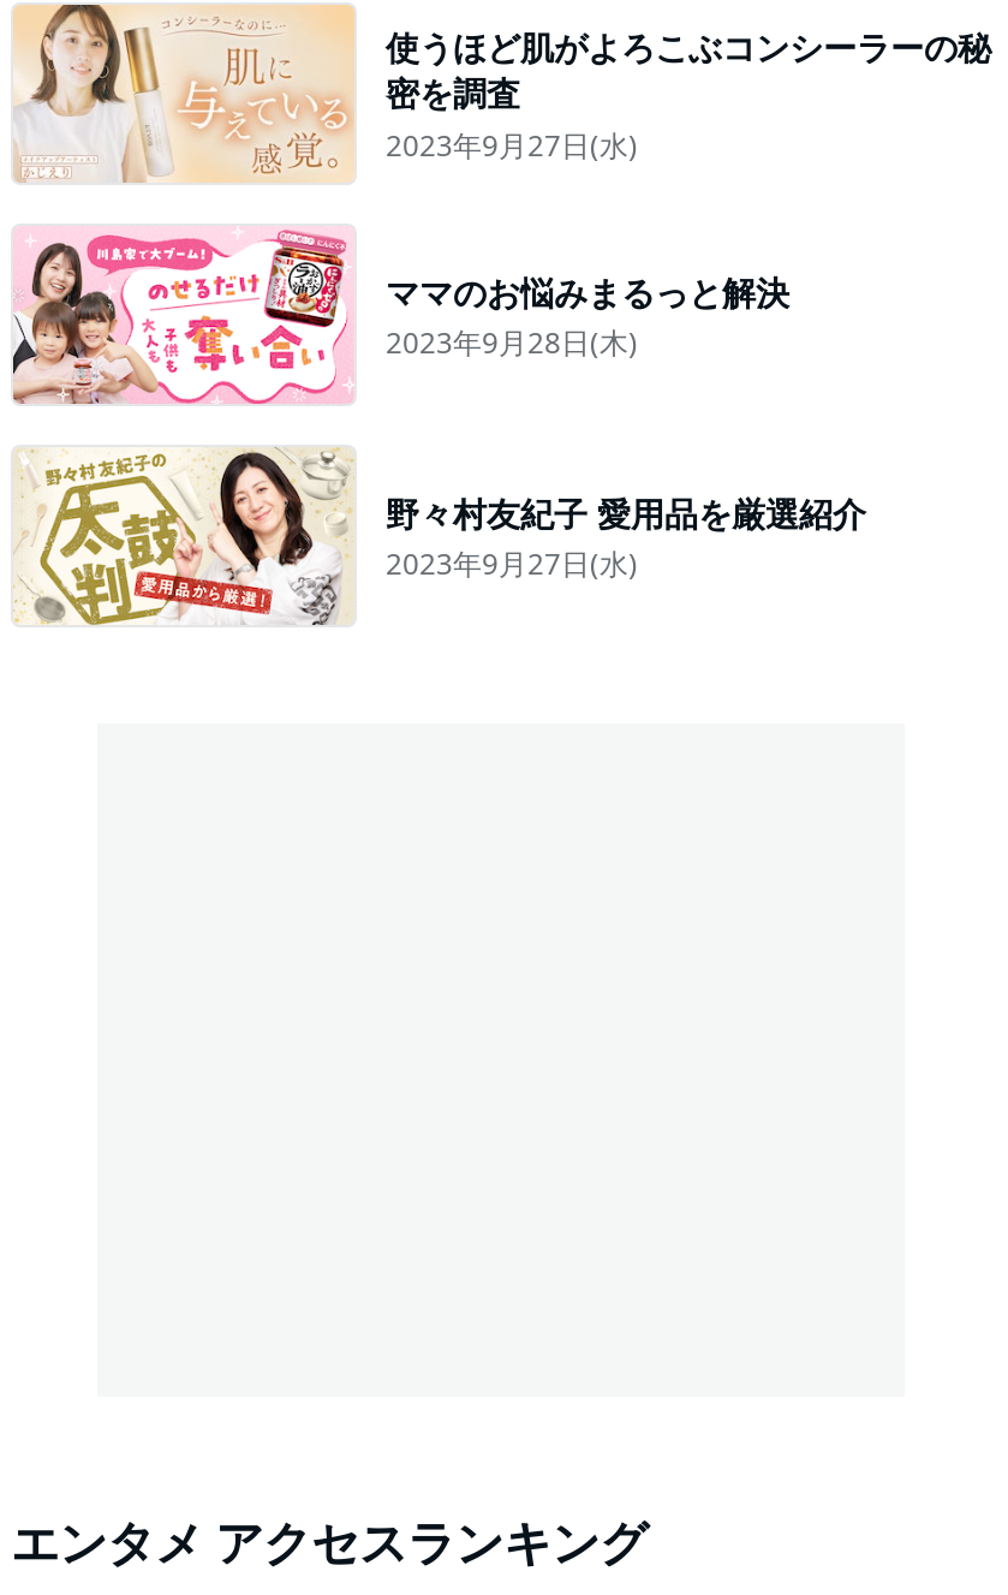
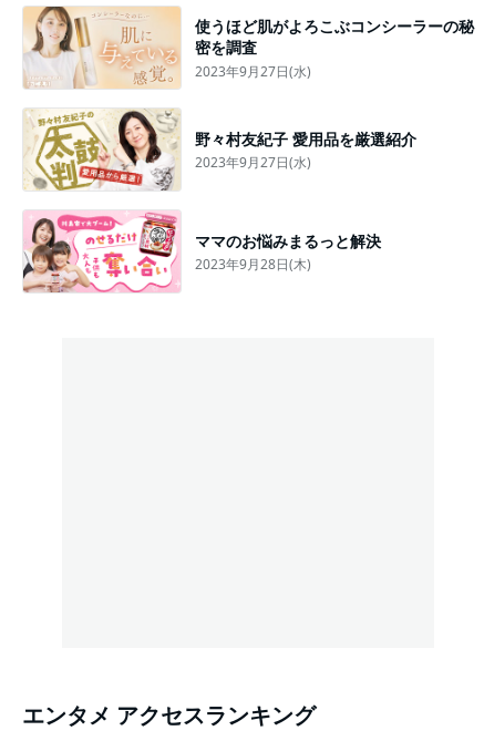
moved [11,228,789,406] -> [22,210,381,294]: [image] | ママのお悩みまるっと解決 | 2023年9月28日(木)
moved [13,445,866,630] -> [23,107,416,193]: [image] | 野々村友紀子 愛用品を厳選紹介 | 2023年9月27日(水)

